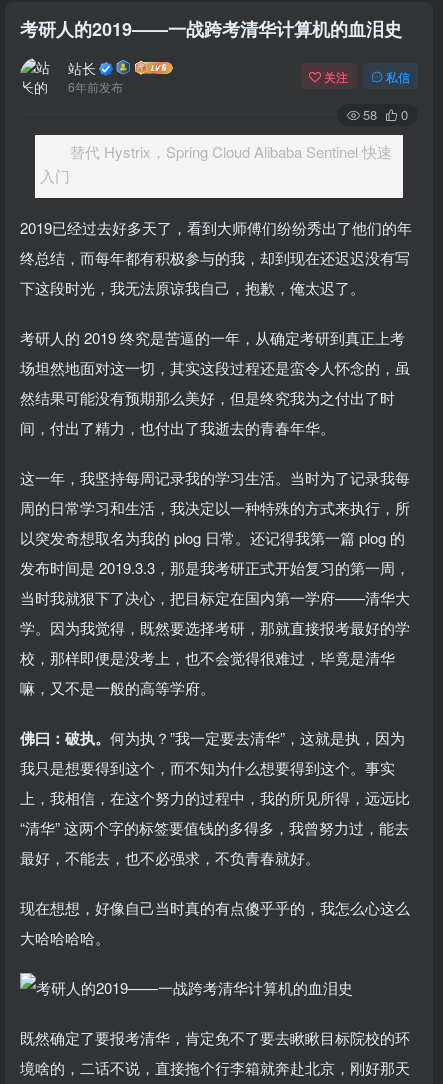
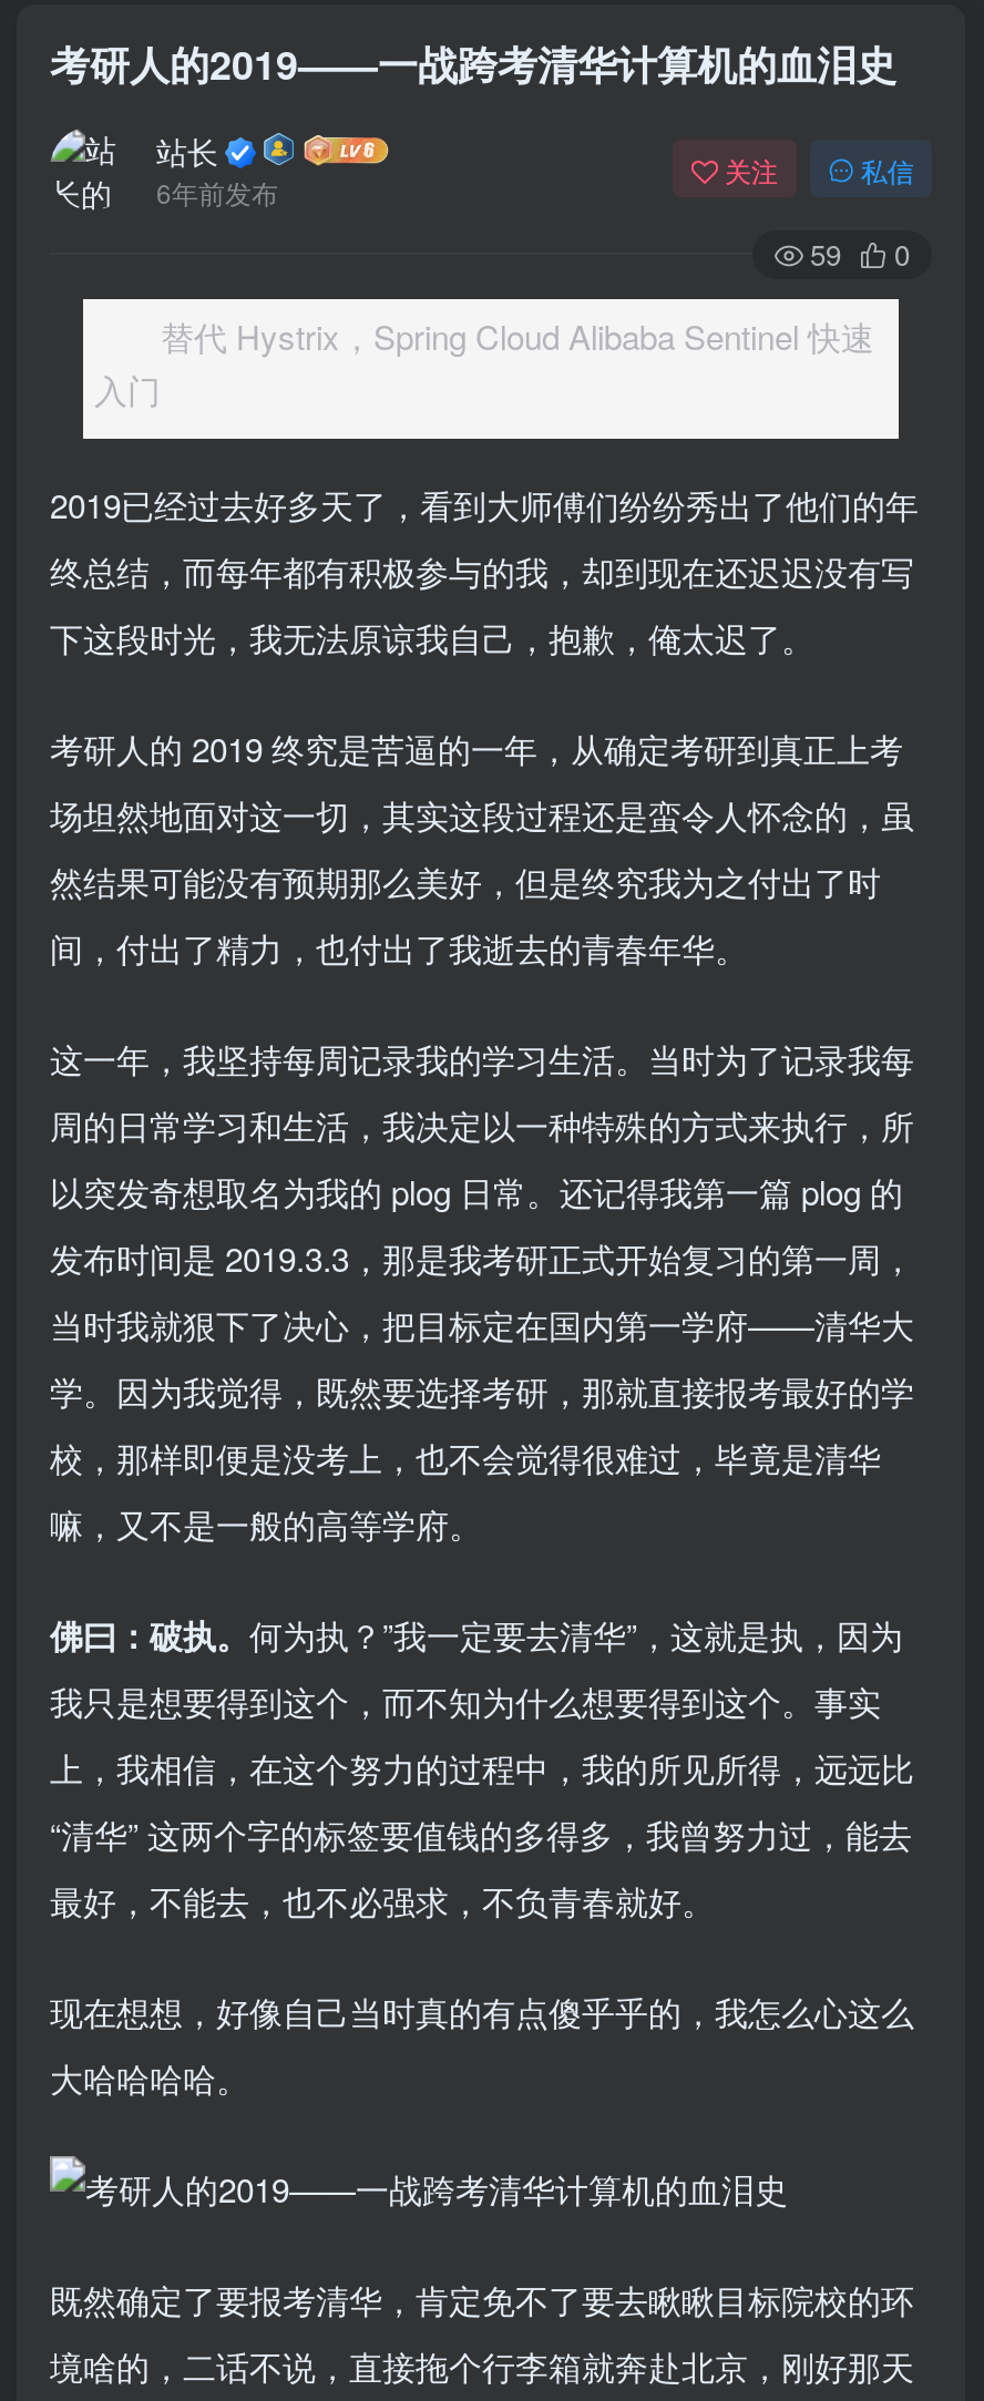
[363,105,408,124] 58 0 -> [810,233,910,275] 59 0

